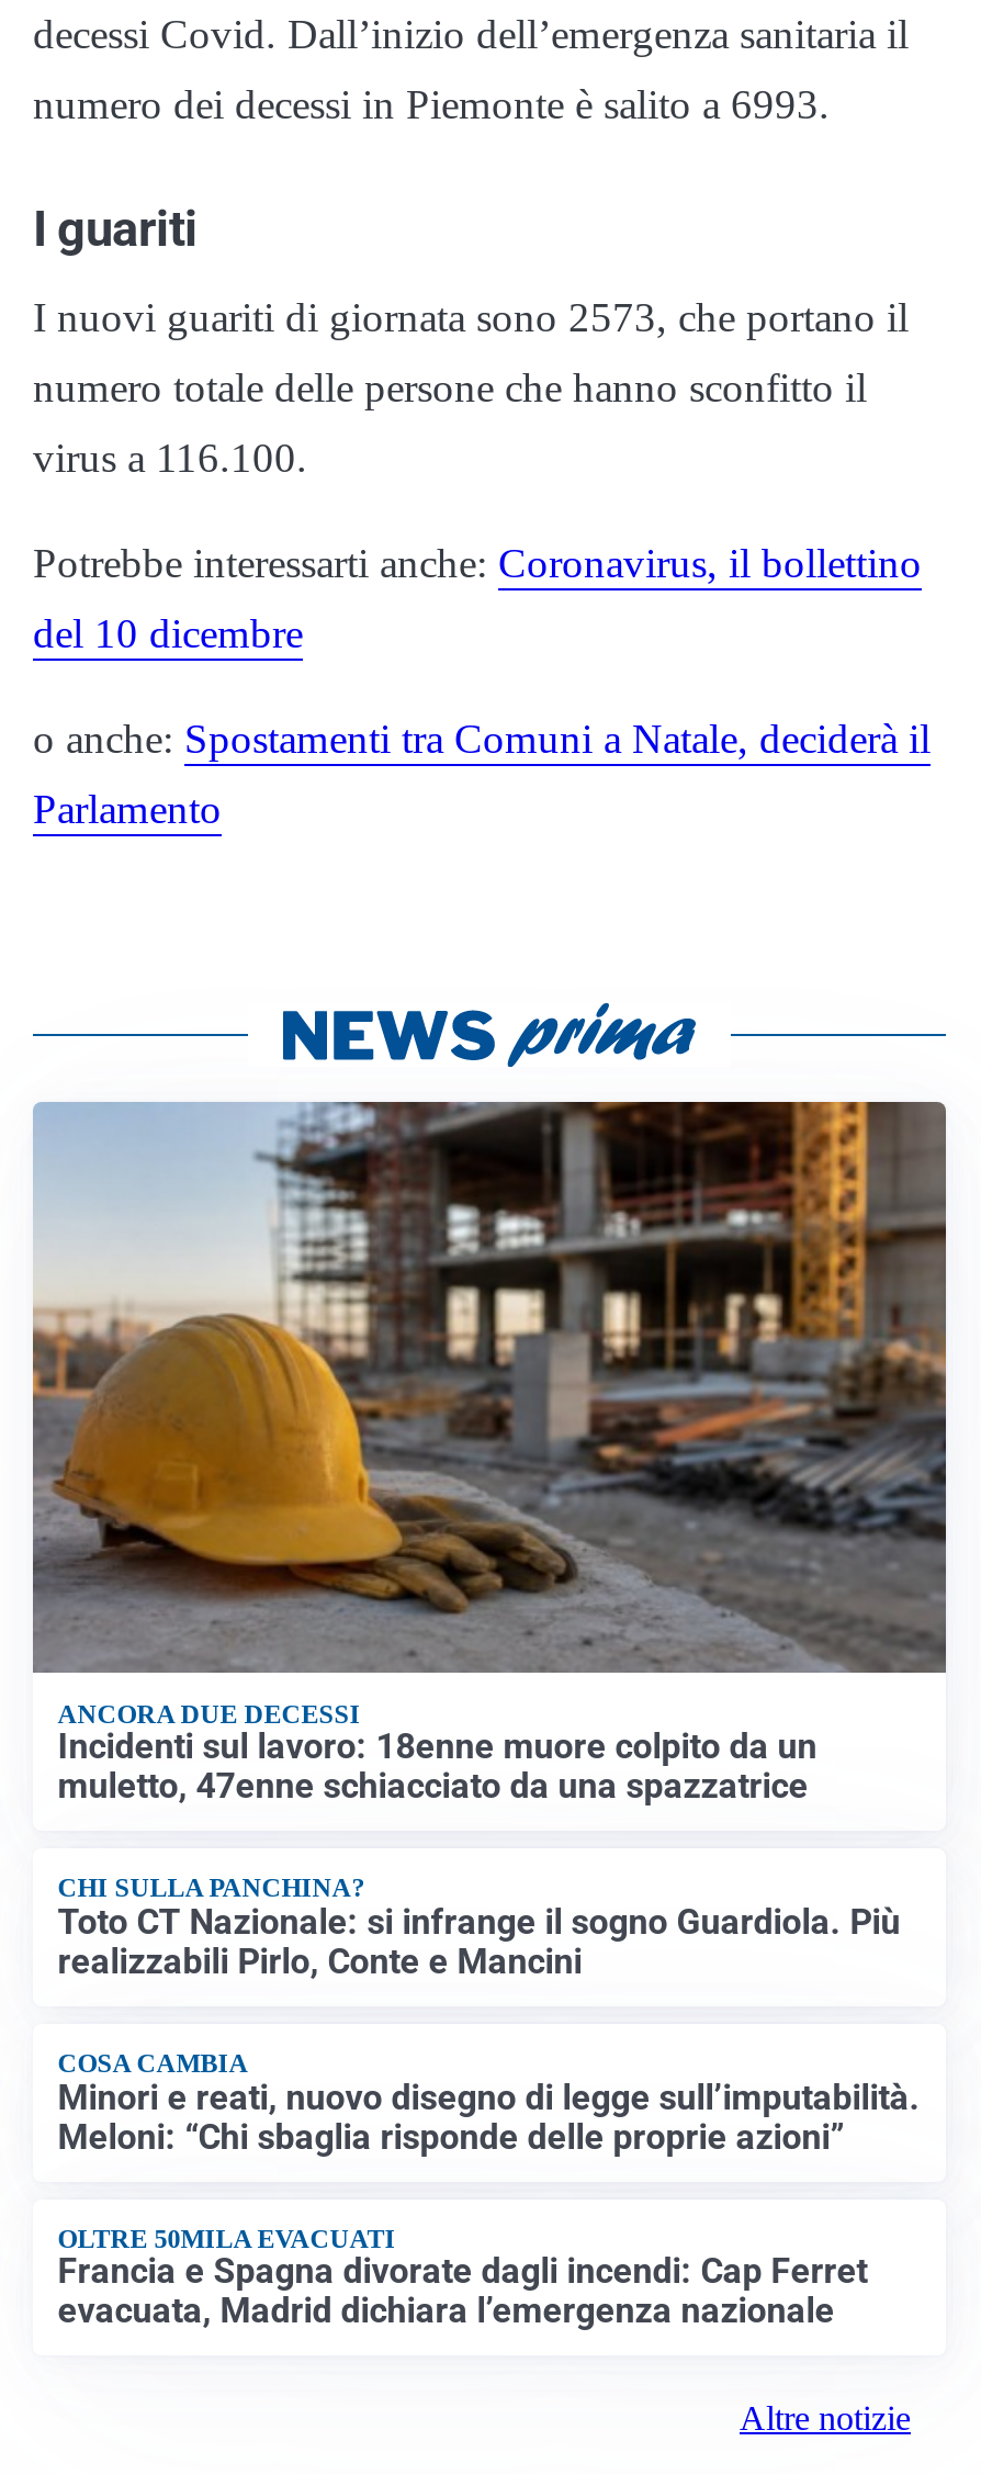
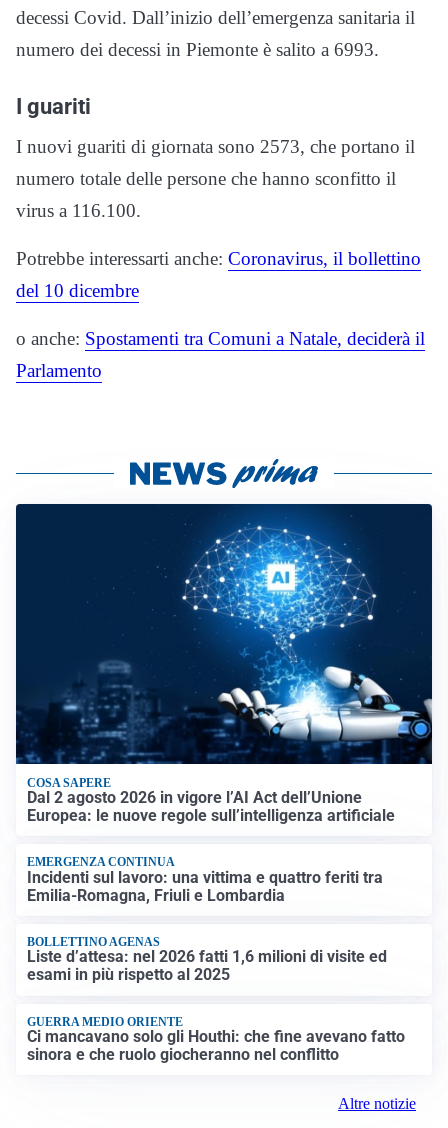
[31,1100,948,1807] [image] | ANCORA DUE DECESSI | Incidenti sul lavoro: 18enne muore colpito da un | muletto, 47enne schiacciato da una spazzatrice -> [15,503,433,825] [image] | COSA SAPERE | Dal 2 agosto 2026 in vigore l’AI Act dell’Unione | Europea: le nuove regole sull’intelligenza artificiale
[57,1873,900,1982] CHI SULLA PANCHINA? | Toto CT Nazionale: si infrange il sogno Guardiola. Più | realizzabili Pirlo, Conte e Mancini -> [27,855,383,905] EMERGENZA CONTINUA | Incidenti sul lavoro: una vittima e quattro feriti tra | Emilia-Romagna, Friuli e Lombardia
[57,2048,920,2157] COSA CAMBIA | Minori e reati, nuovo disegno di legge sull’imputabilità. | Meloni: “Chi sbaglia risponde delle proprie azioni” -> [27,935,387,984] BOLLETTINO AGENAS | Liste d’attesa: nel 2026 fatti 1,6 milioni di visite ed | esami in più rispetto al 2025
[57,2223,867,2332] OLTRE 50MILA EVACUATI | Francia e Spagna divorate dagli incendi: Cap Ferret | evacuata, Madrid dichiara l’emergenza nazionale -> [27,1015,405,1064] GUERRA MEDIO ORIENTE | Ci mancavano solo gli Houthi: che fine avevano fatto | sinora e che ruolo giocheranno nel conflitto

